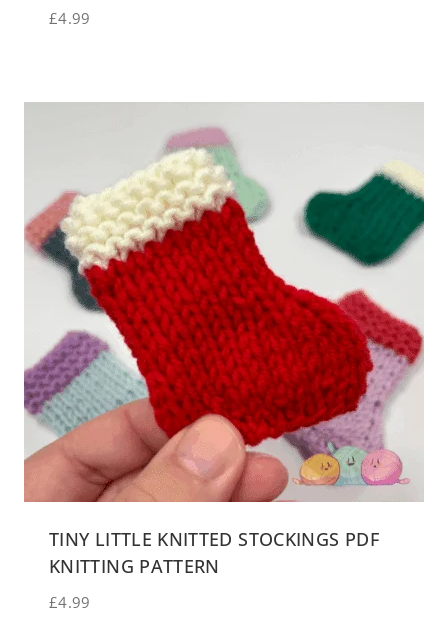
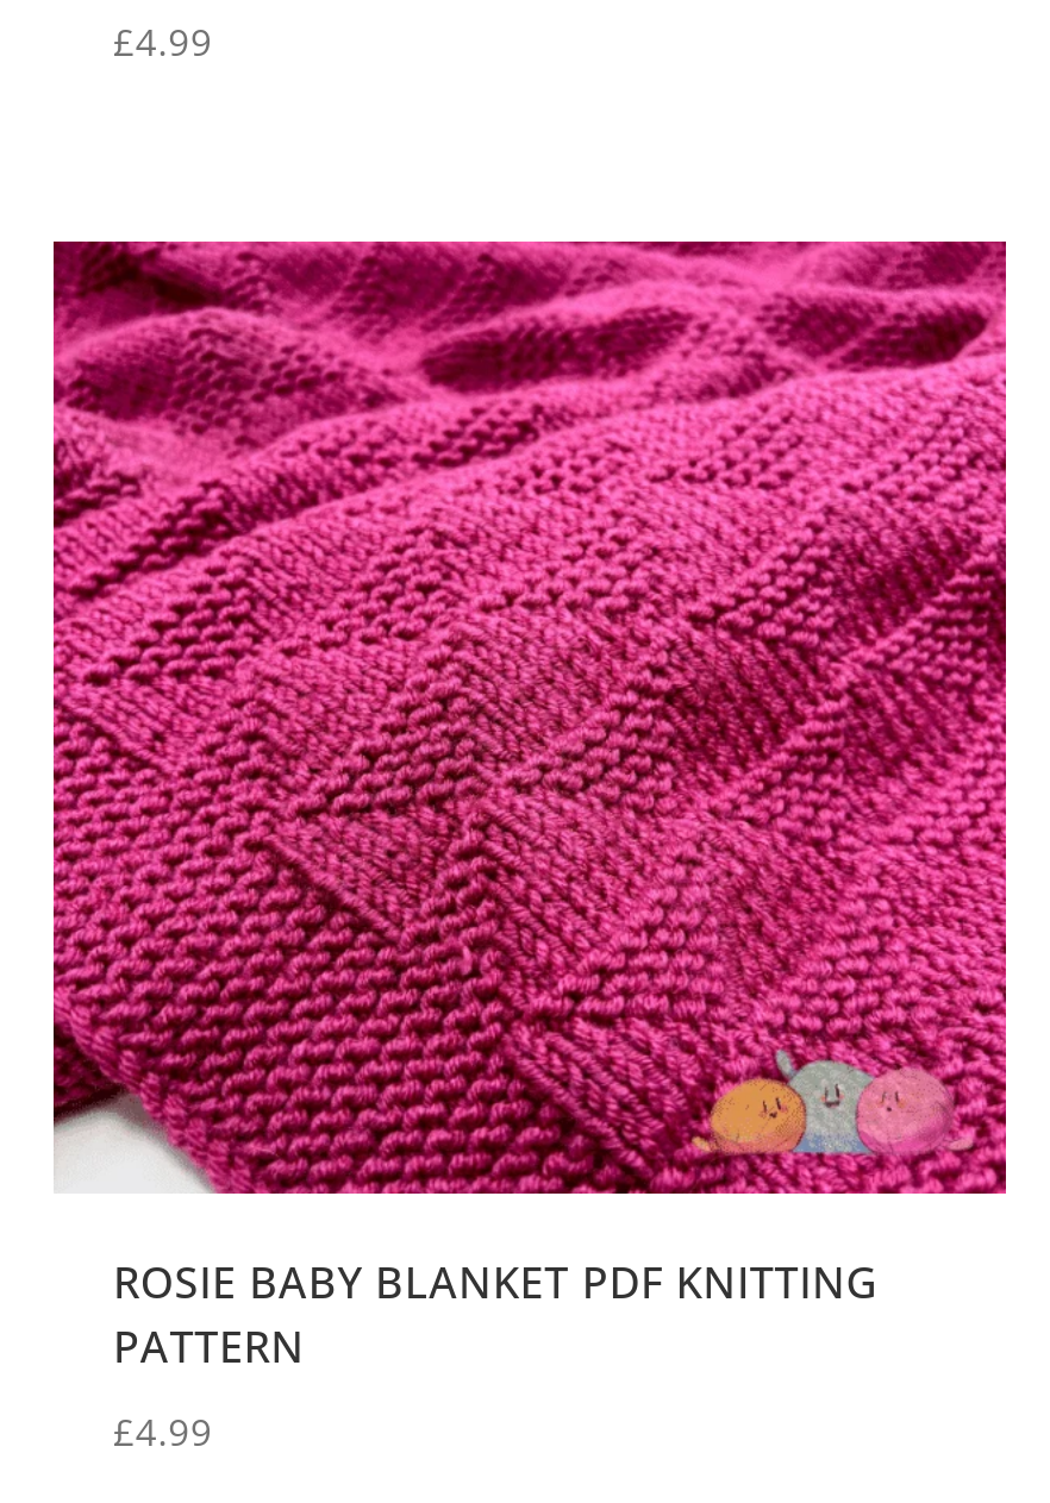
[24,101,425,578] [image] | TINY LITTLE KNITTED STOCKINGS PDF | KNITTING PATTERN -> [51,238,1008,1375] [image] | ROSIE BABY BLANKET PDF KNITTING | PATTERN

